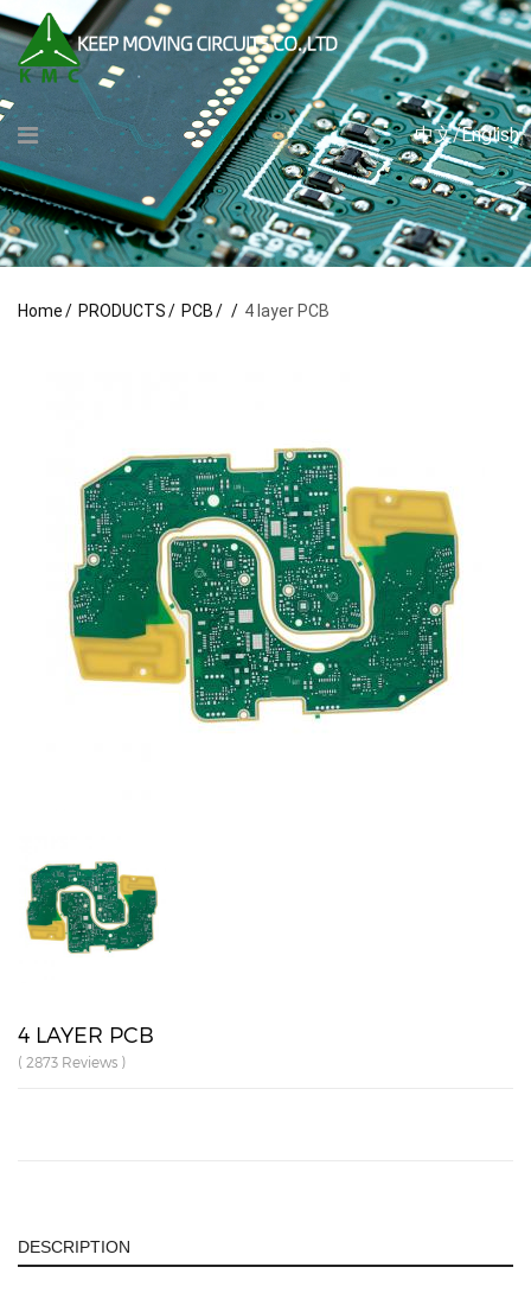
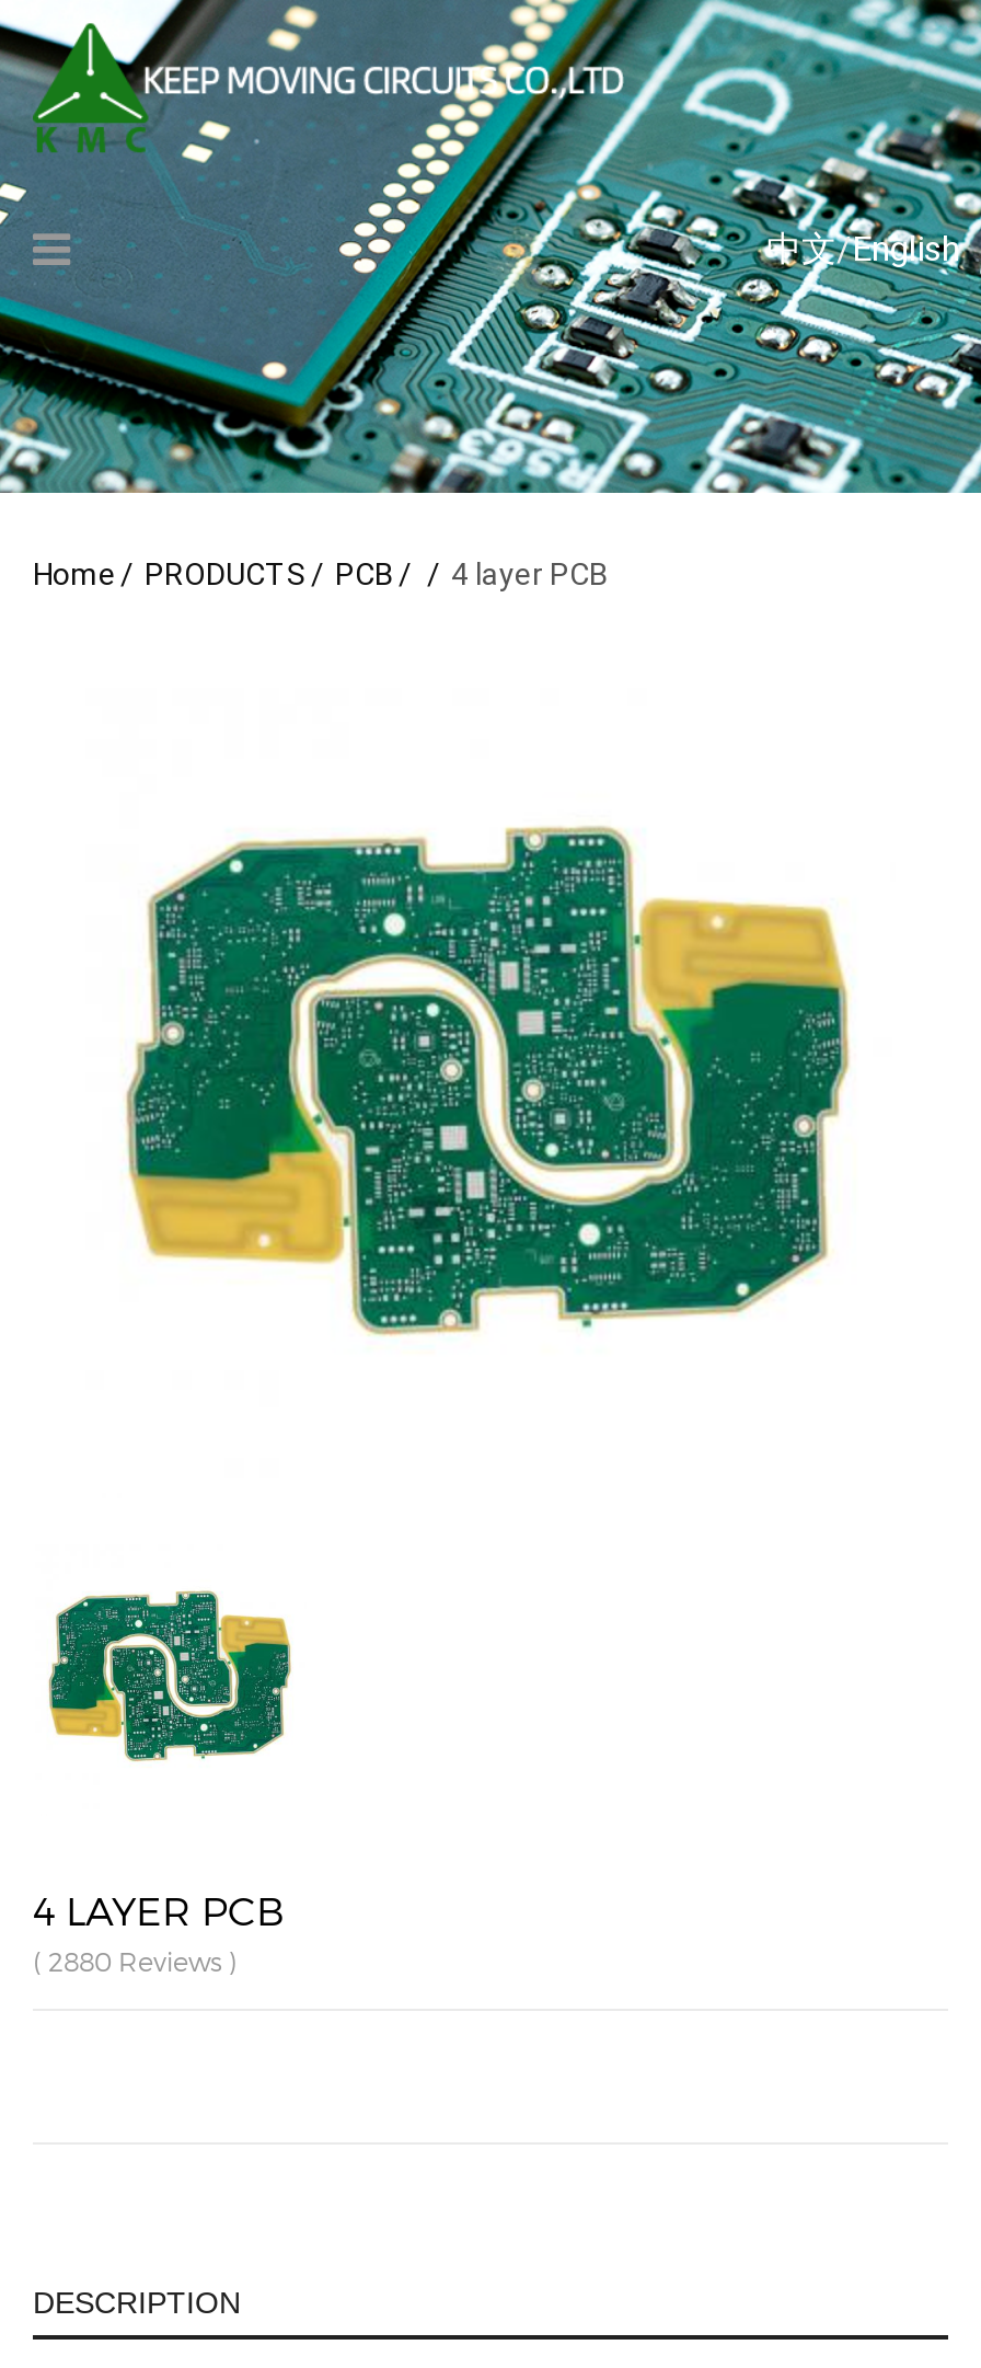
[18,1053,126,1070] ( 2873 Reviews) -> [33,1945,236,1976] ( 2880 Reviews)

